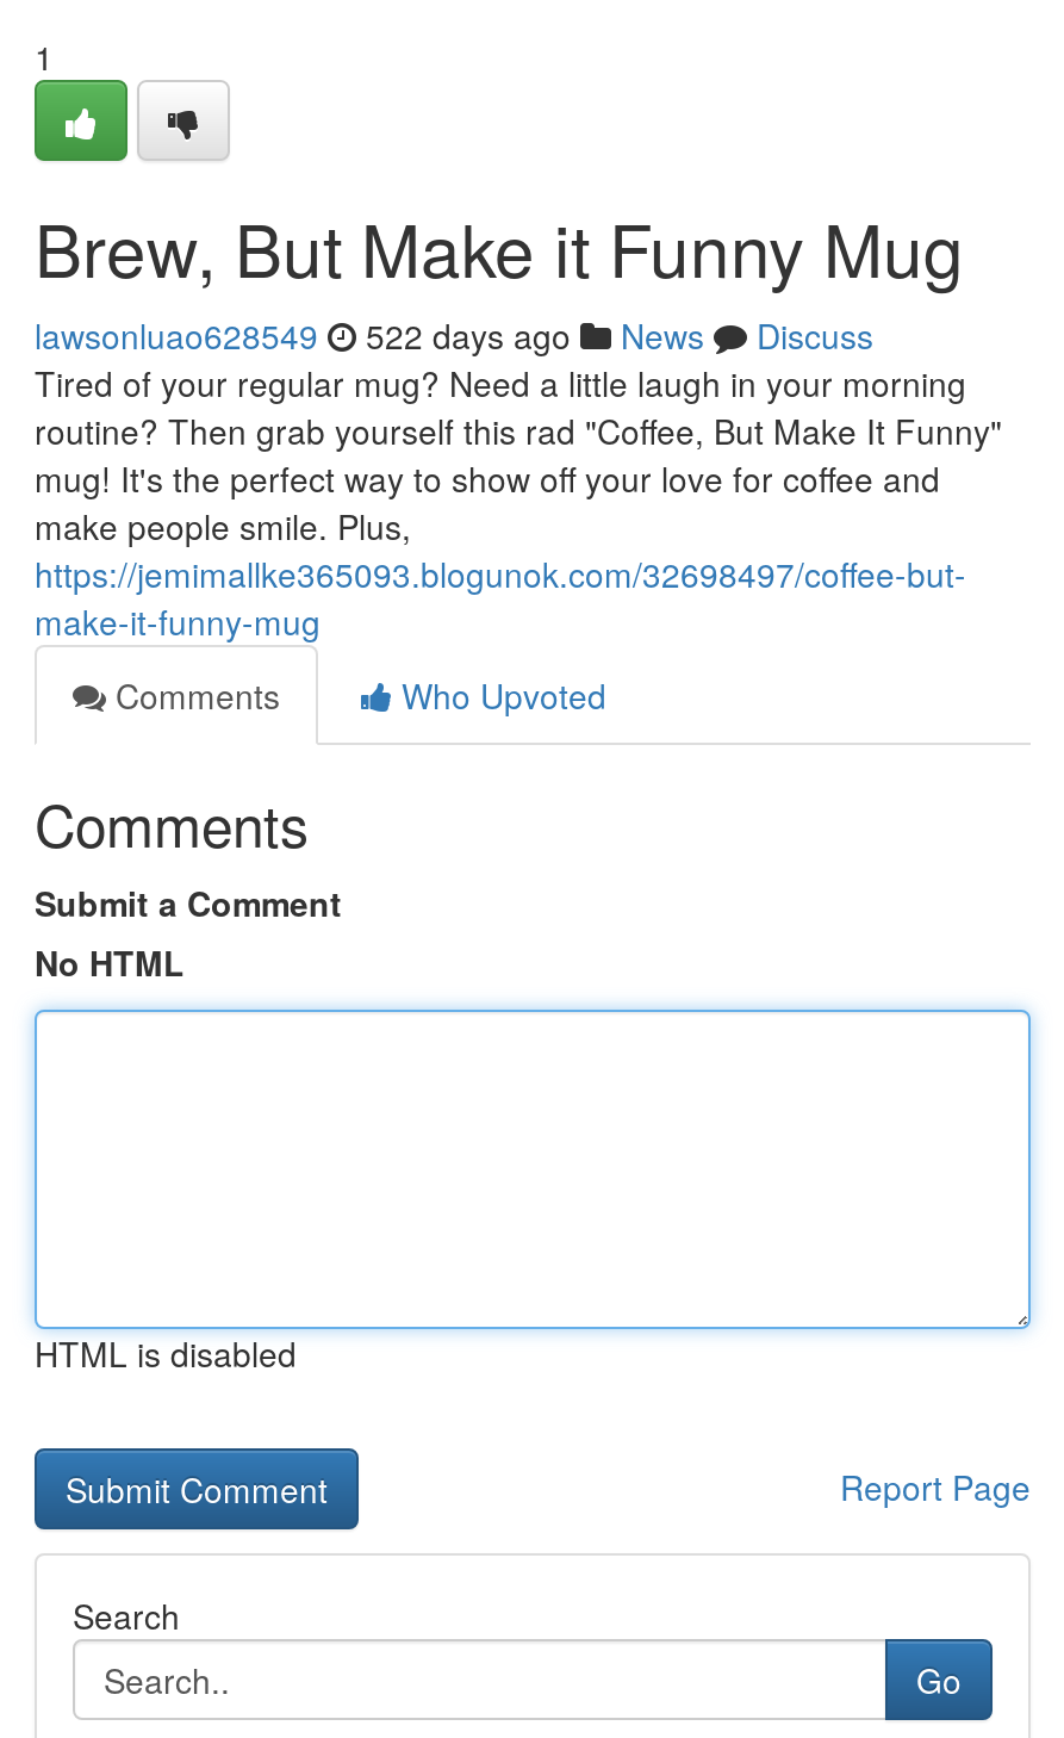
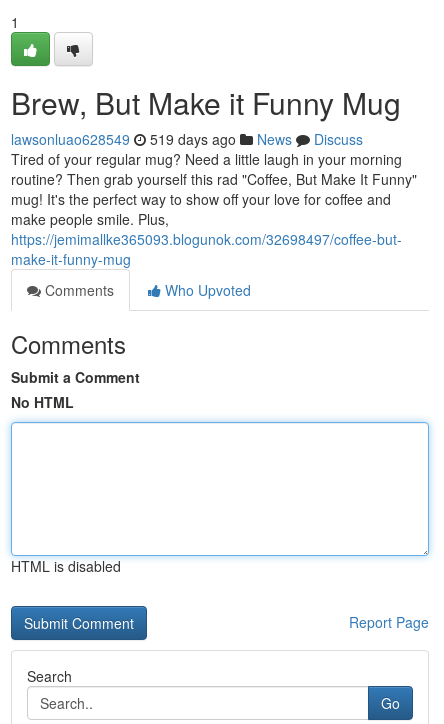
[35,311,873,359] lawsonluao628549 522 days ago News Discuss -> [11,129,363,149] lawsonluao628549 519 days ago News Discuss

